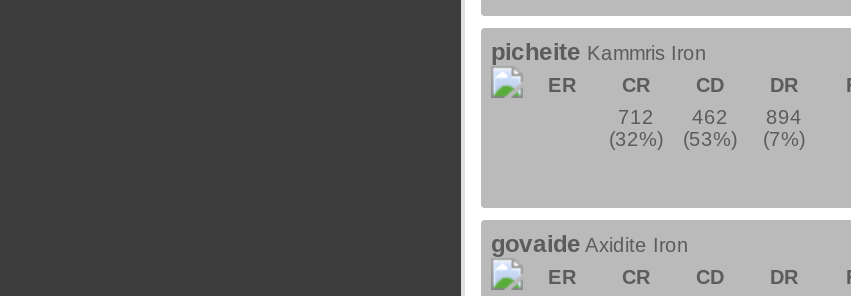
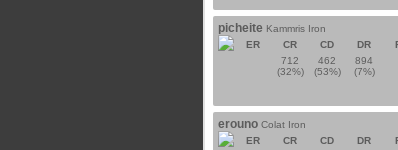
[491,230,689,258] govaide Axidite Iron -> [218,117,306,131] erouno Colat Iron

